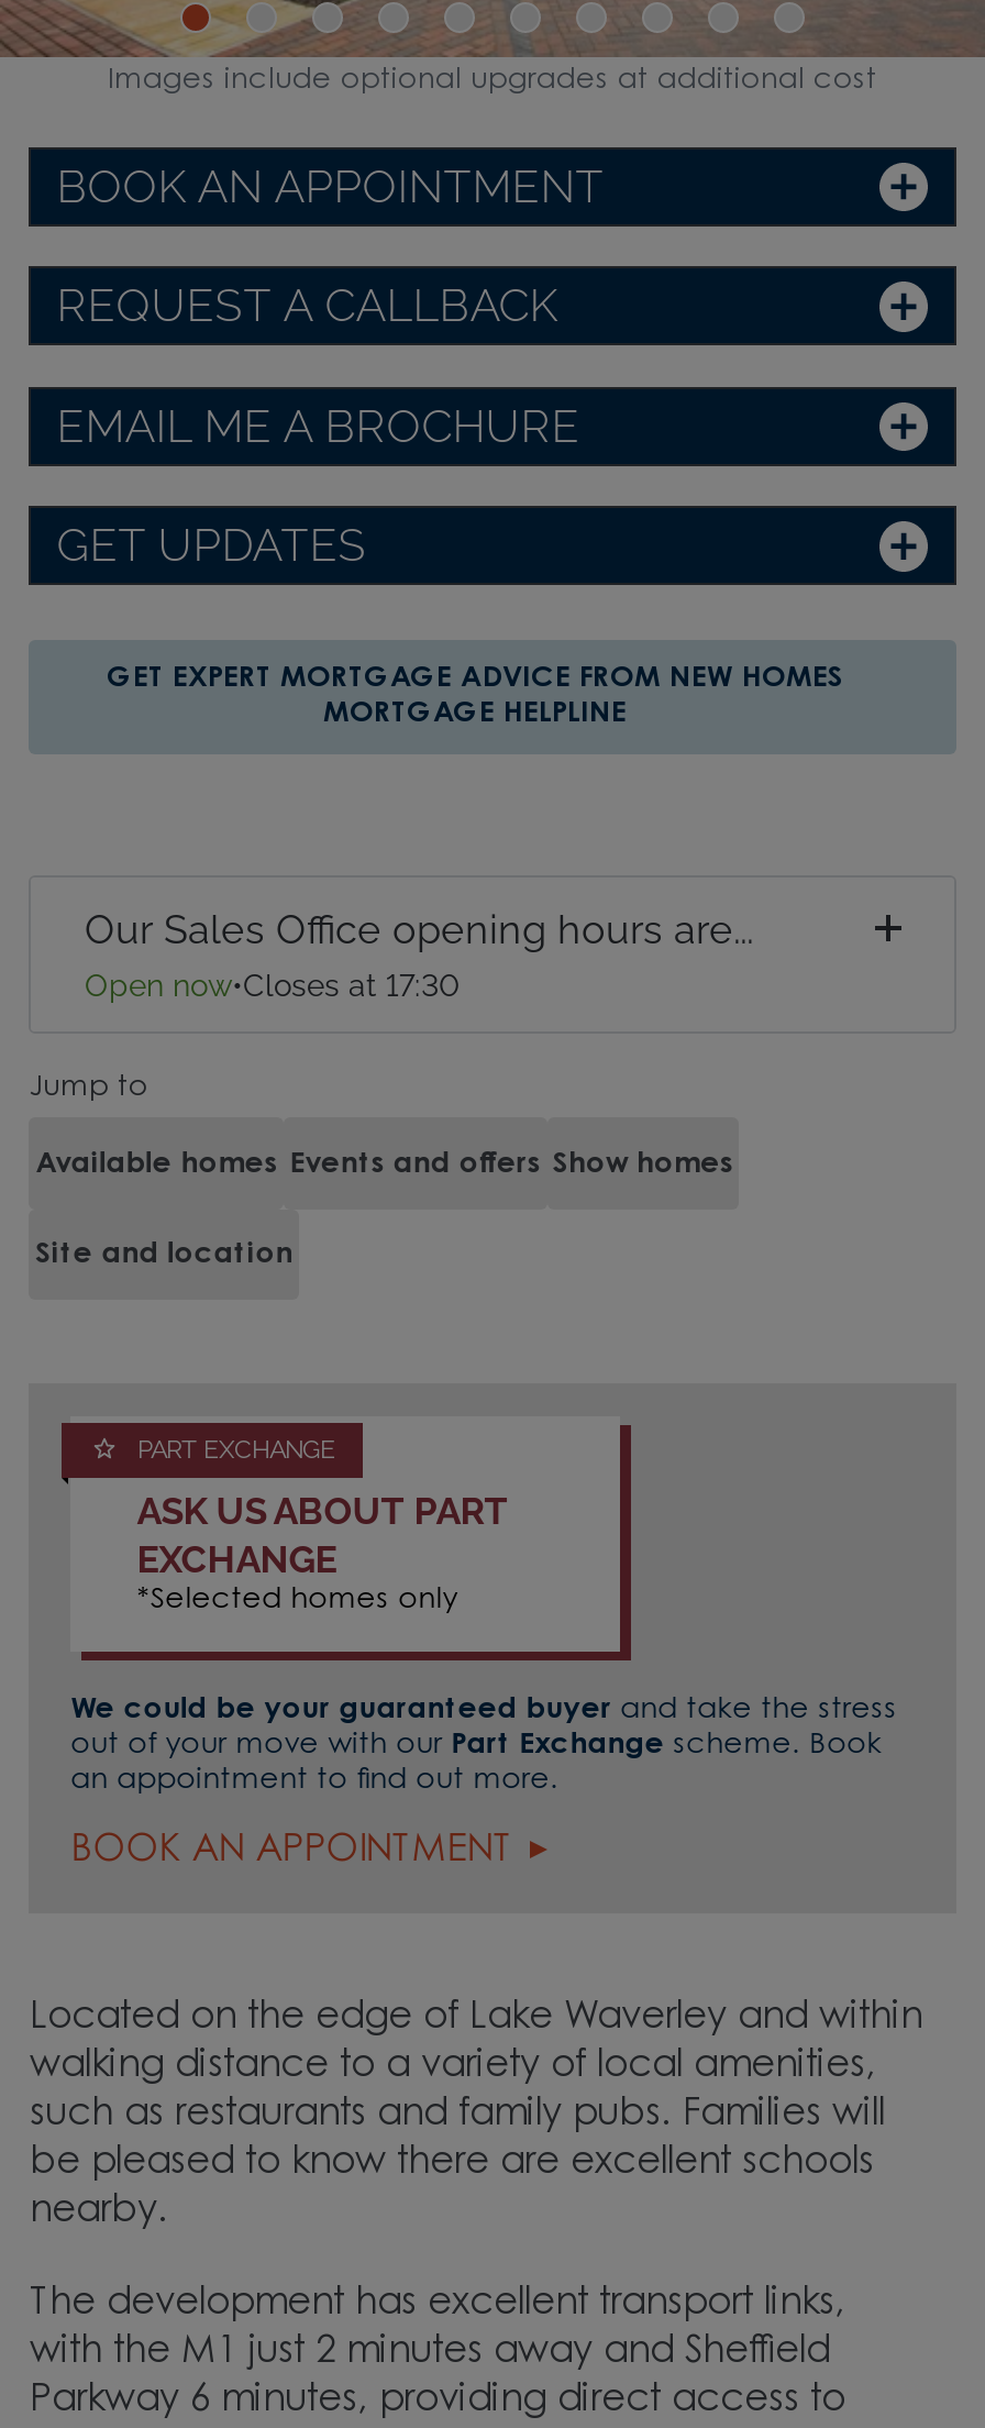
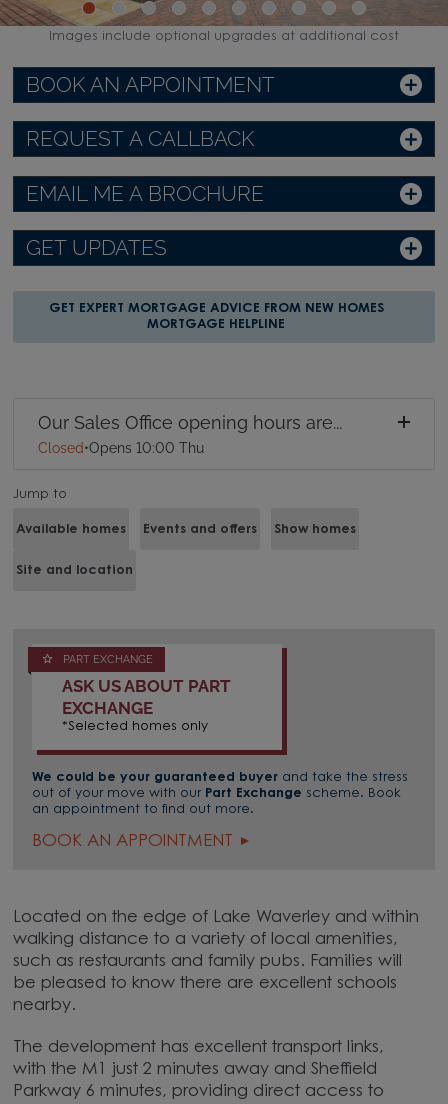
[84,967,460,1002] Open now•Closes at 17:30 -> [38,440,204,456] Closed•Opens 10:00 Thu

